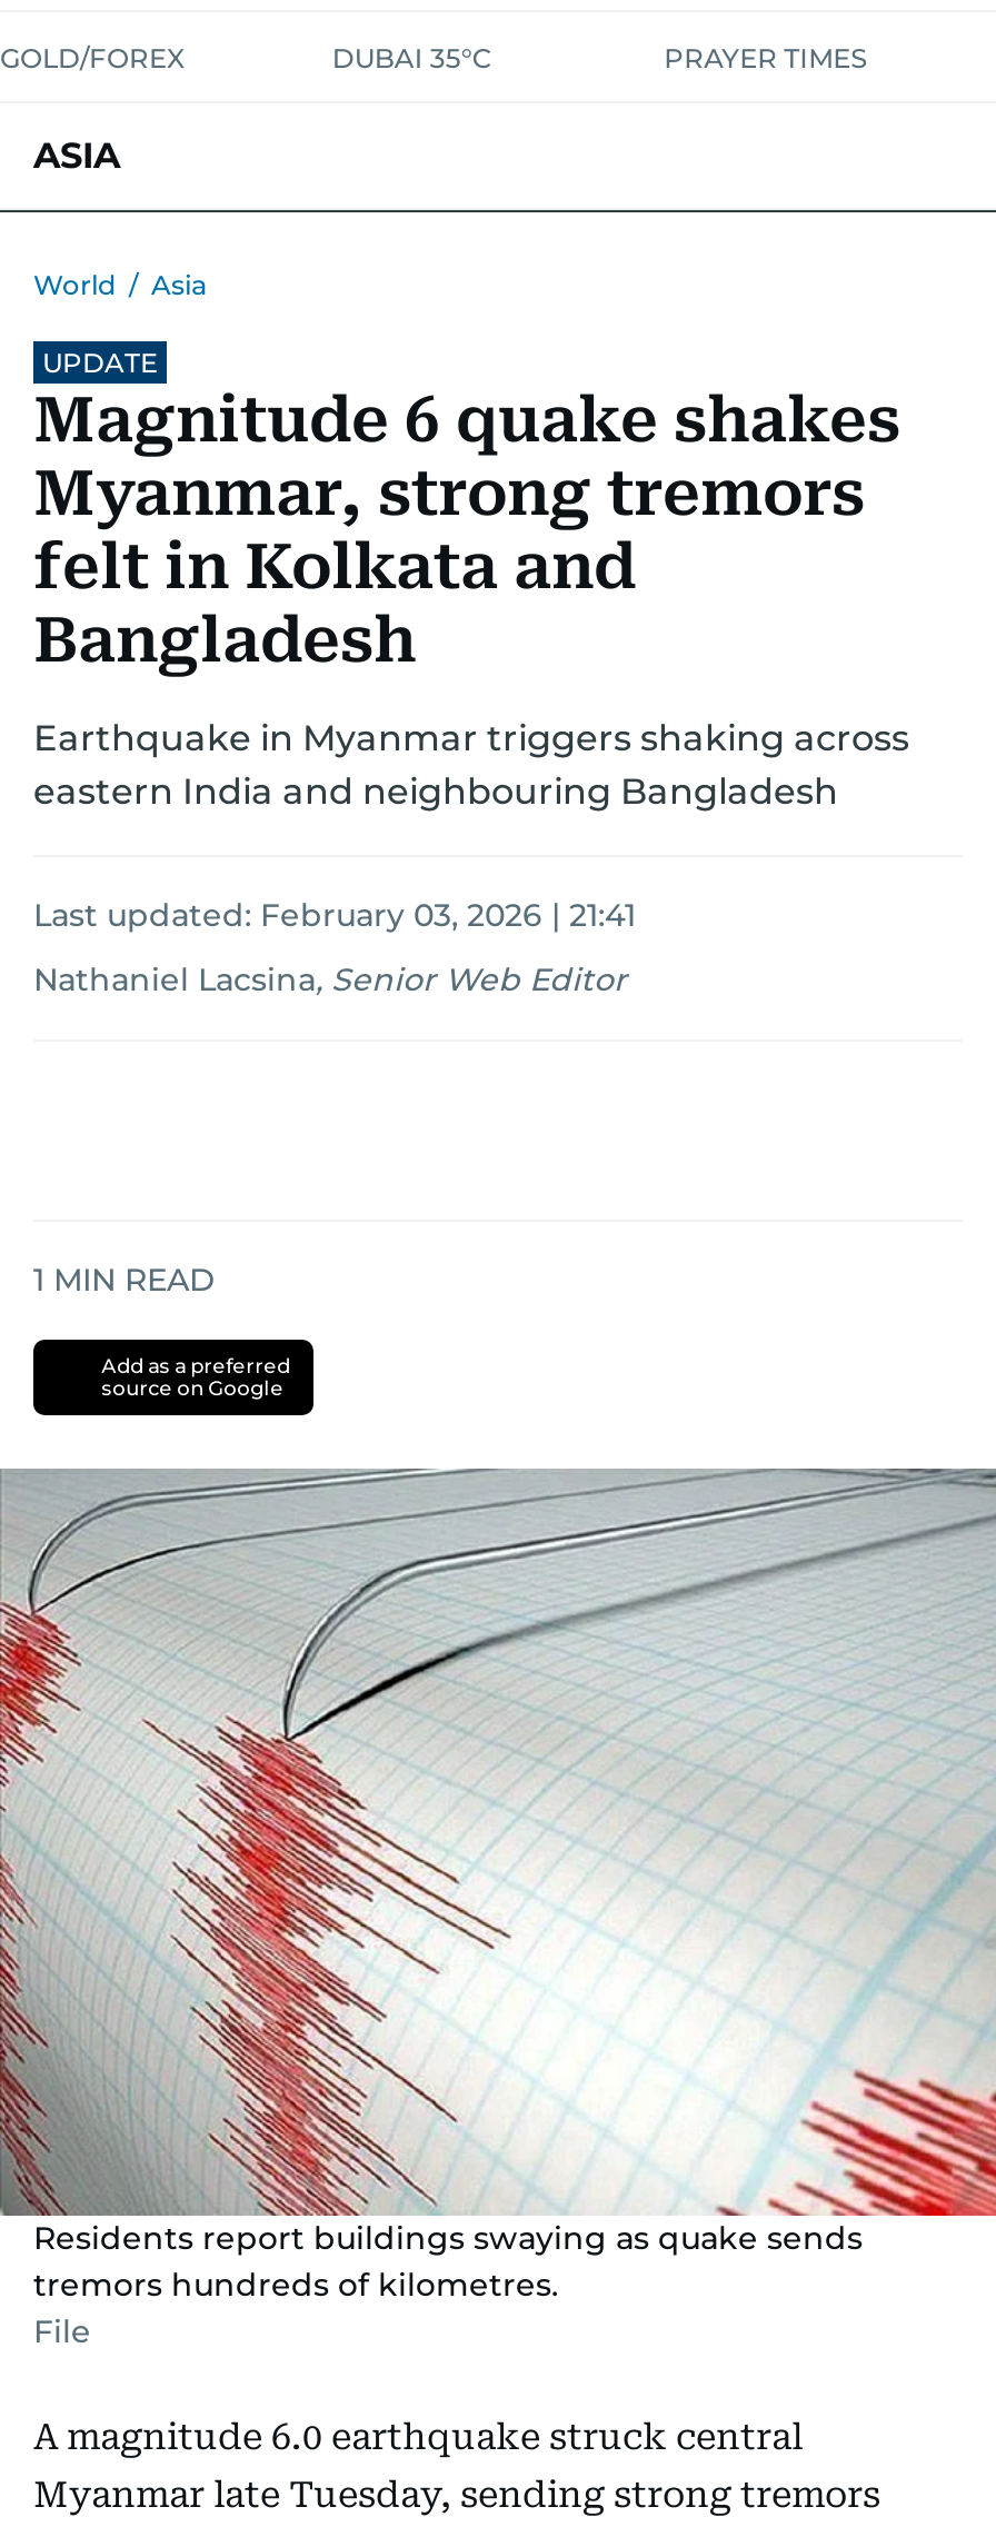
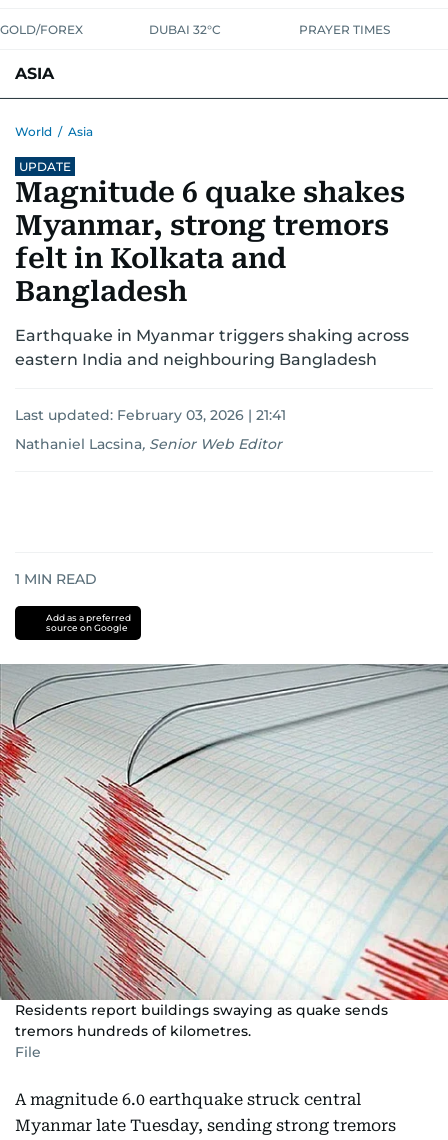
[332,41,492,74] DUBAI 35°C -> [149,22,221,37] DUBAI 32°C

